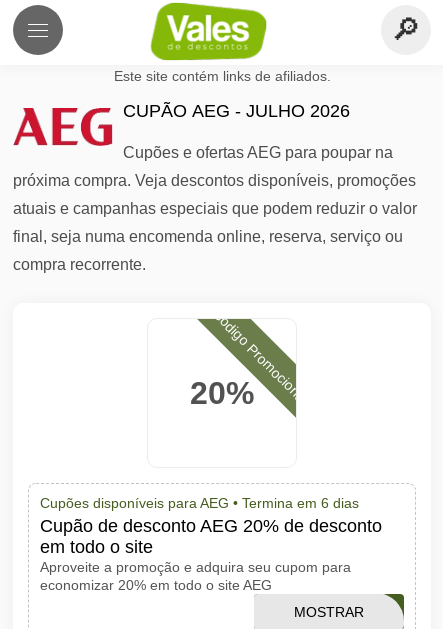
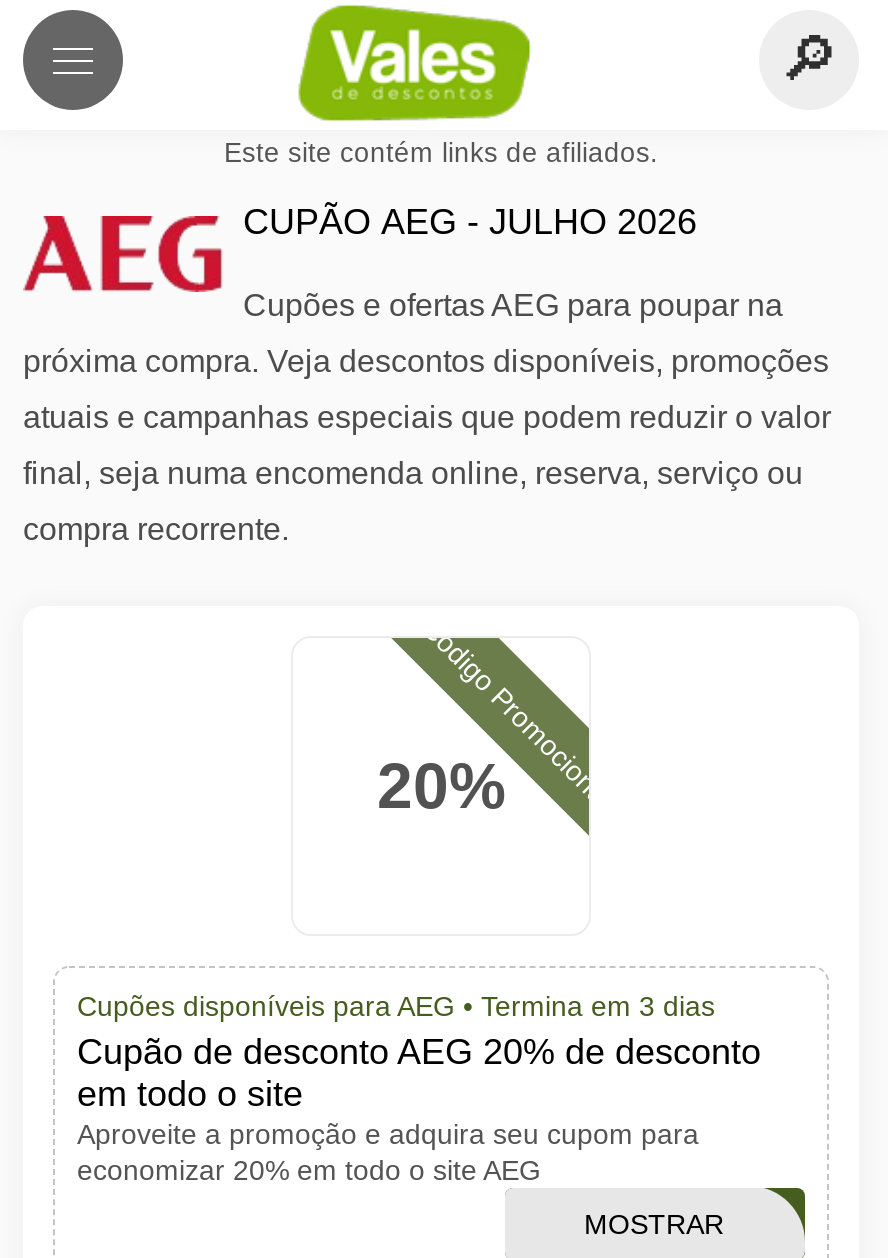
[40,495,359,511] Cupões disponíveis para AEG • Termina em 6 dias -> [77,990,715,1022] Cupões disponíveis para AEG • Termina em 3 dias

